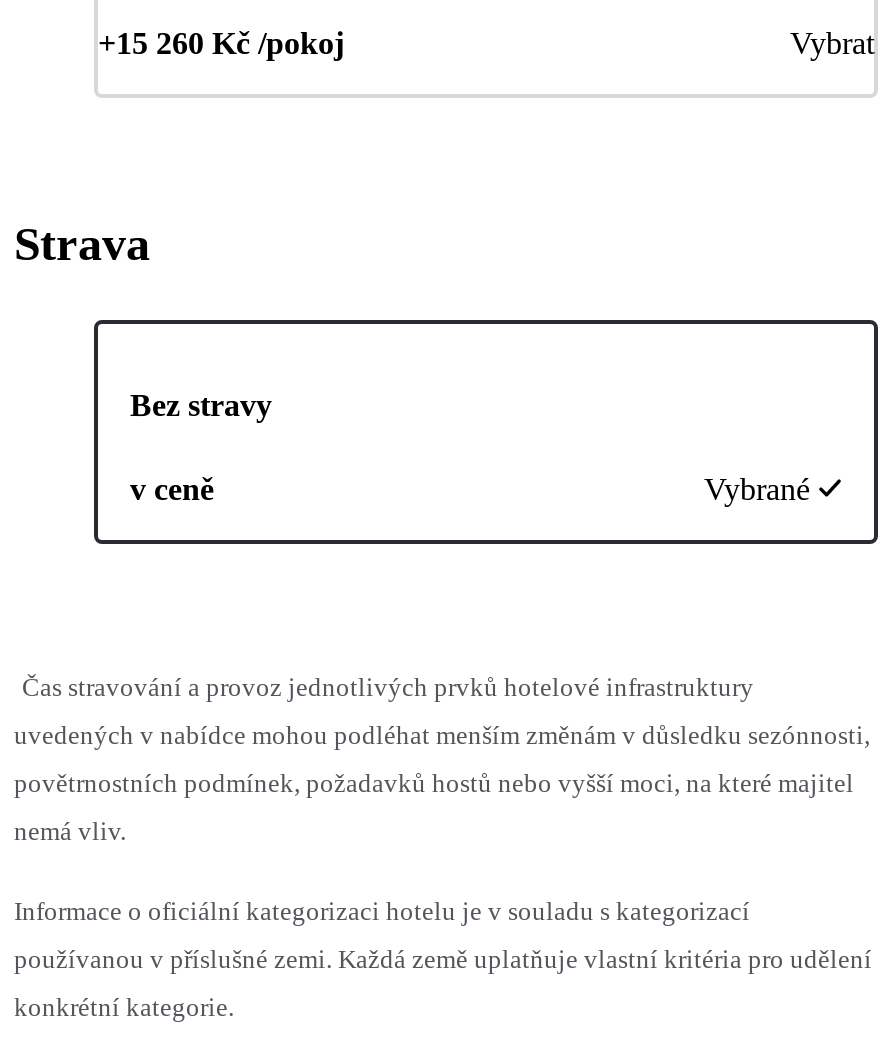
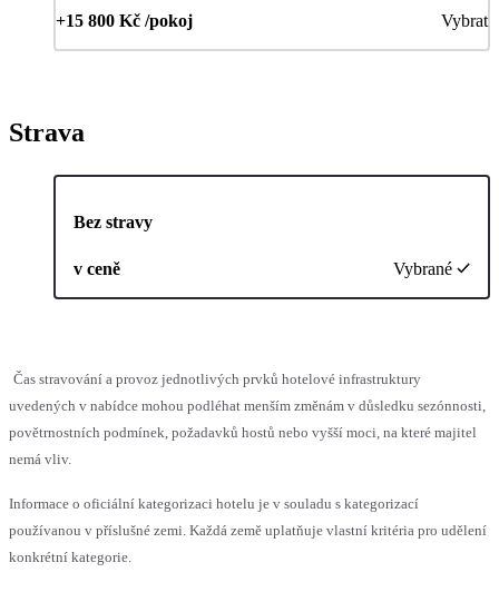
[98,26,344,60] +15 260 Kč /pokoj -> [56,11,193,30] +15 800 Kč /pokoj

